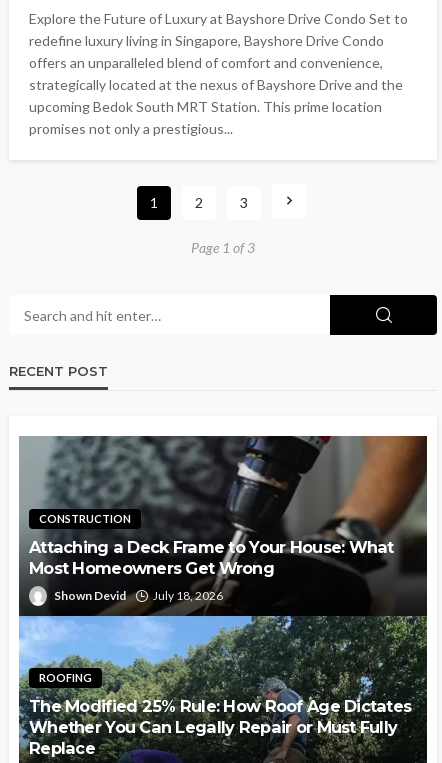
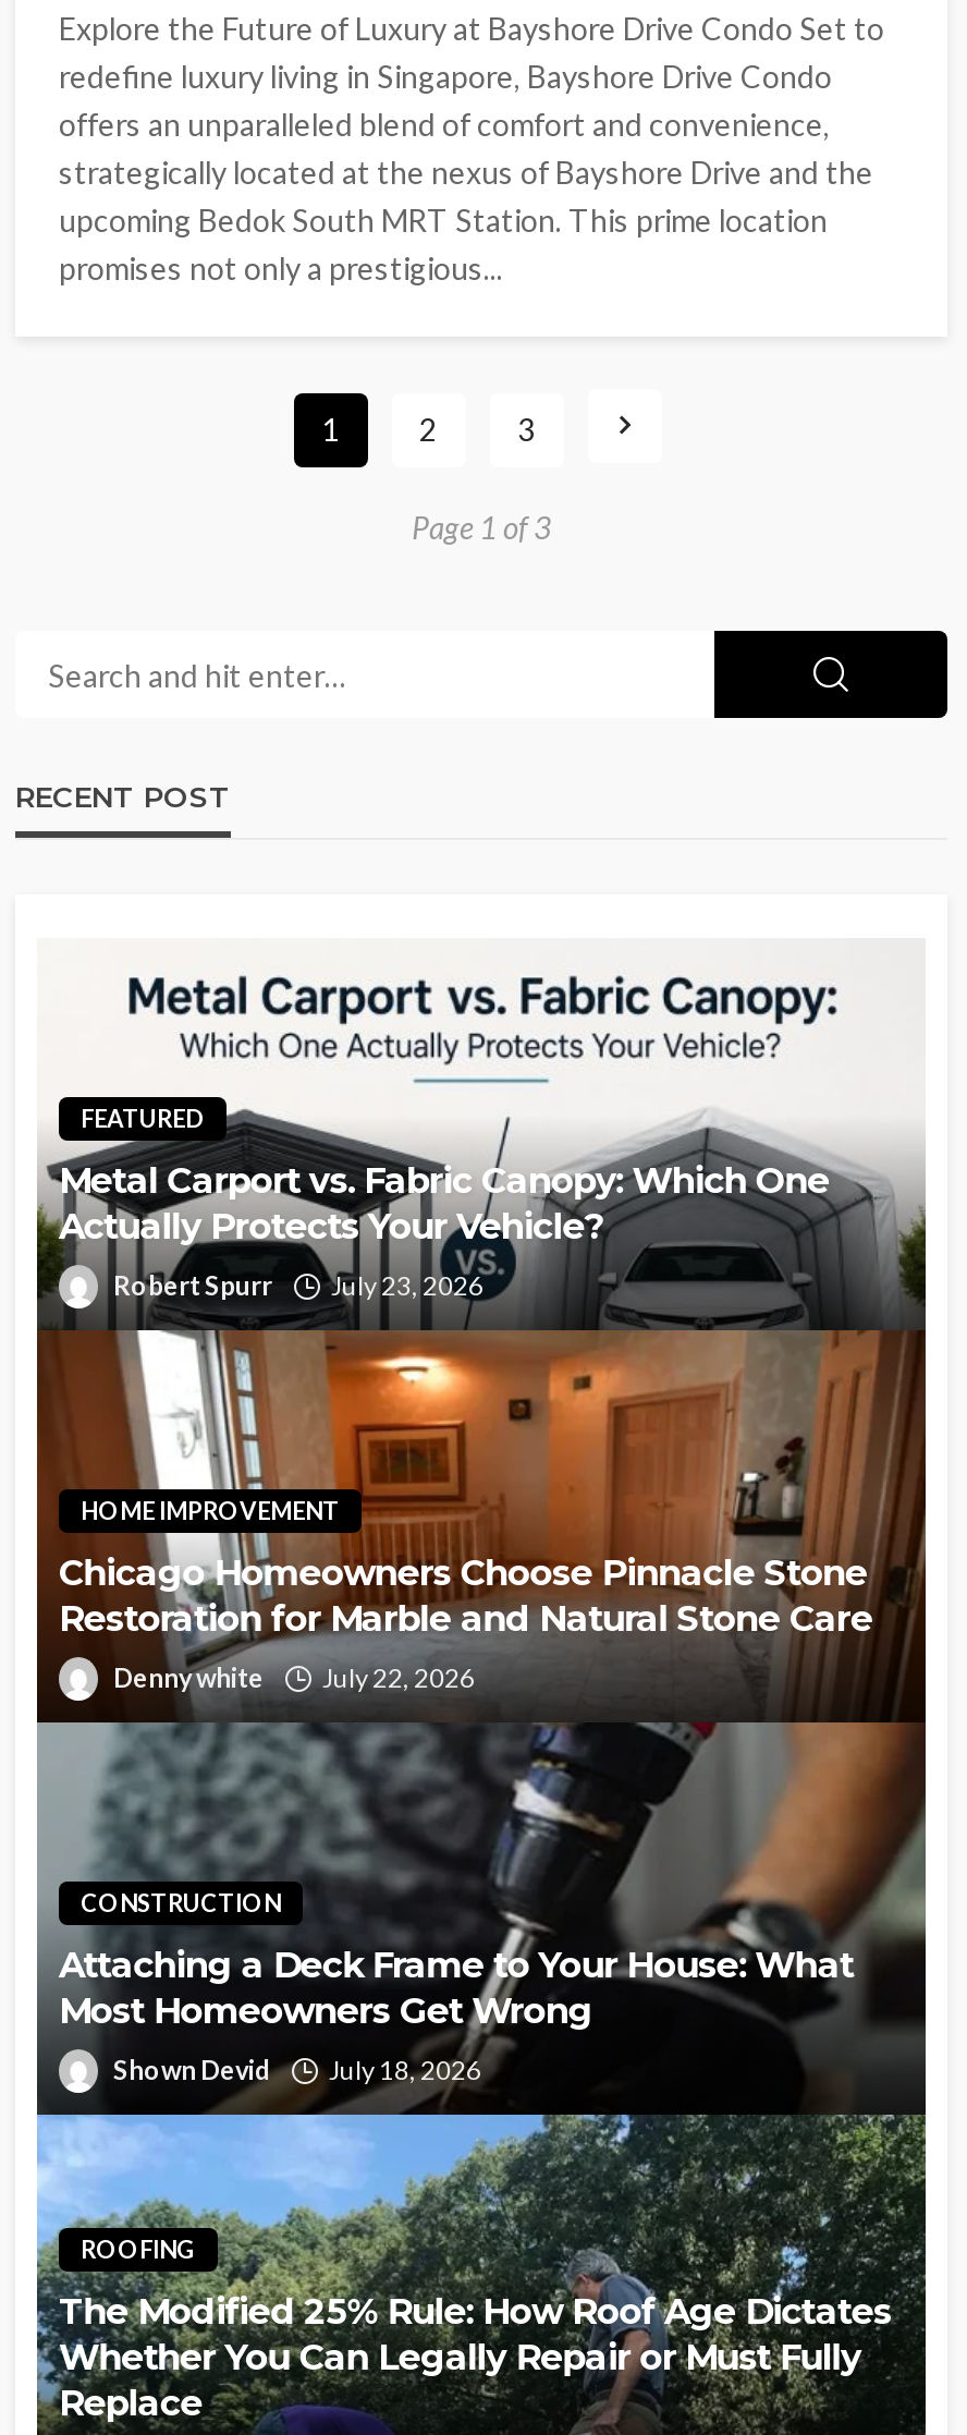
none -> [35,1106,928,1725] [image] | HOME IMPROVEMENT | Chicago Homeowners Choose Pinnacle Stone | Restoration for Marble and Natural Stone Care | Denny white | July 22, 2026
none -> [59,973,839,1302] [image] | FEATURED | Metal Carport vs. Fabric Canopy: Which One | Actually Protects Your Vehicle? | Robert Spurr | July 23, 2026

